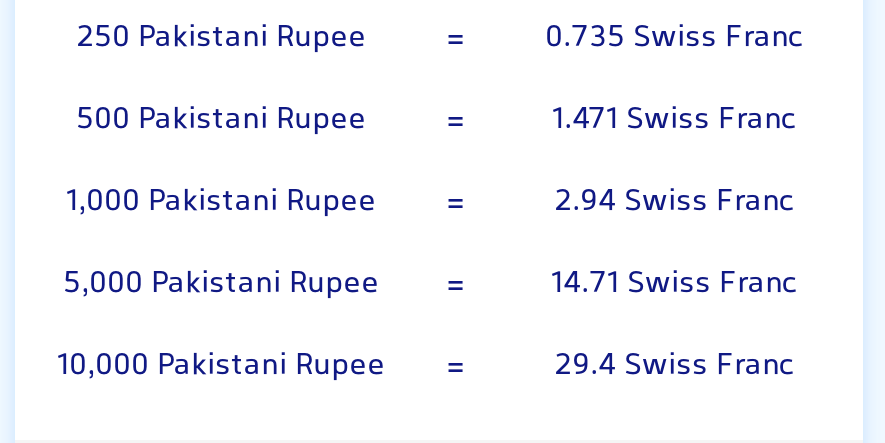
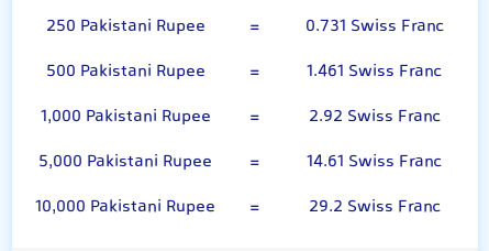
[545,14,803,64] 0.735 Swiss Franc -> [305,13,443,41] 0.731 Swiss Franc
[552,96,796,146] 1.471 Swiss Franc -> [307,58,442,86] 1.461 Swiss Franc
[554,178,794,228] 2.94 Swiss Franc -> [308,103,440,131] 2.92 Swiss Franc
[551,260,797,310] 14.71 Swiss Franc -> [307,148,442,176] 14.61 Swiss Franc
[554,342,794,392] 29.4 Swiss Franc -> [308,194,440,221] 29.2 Swiss Franc

